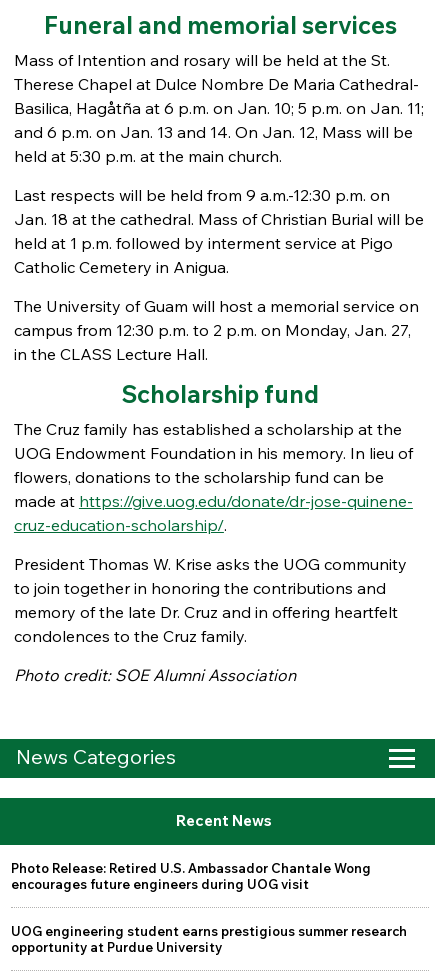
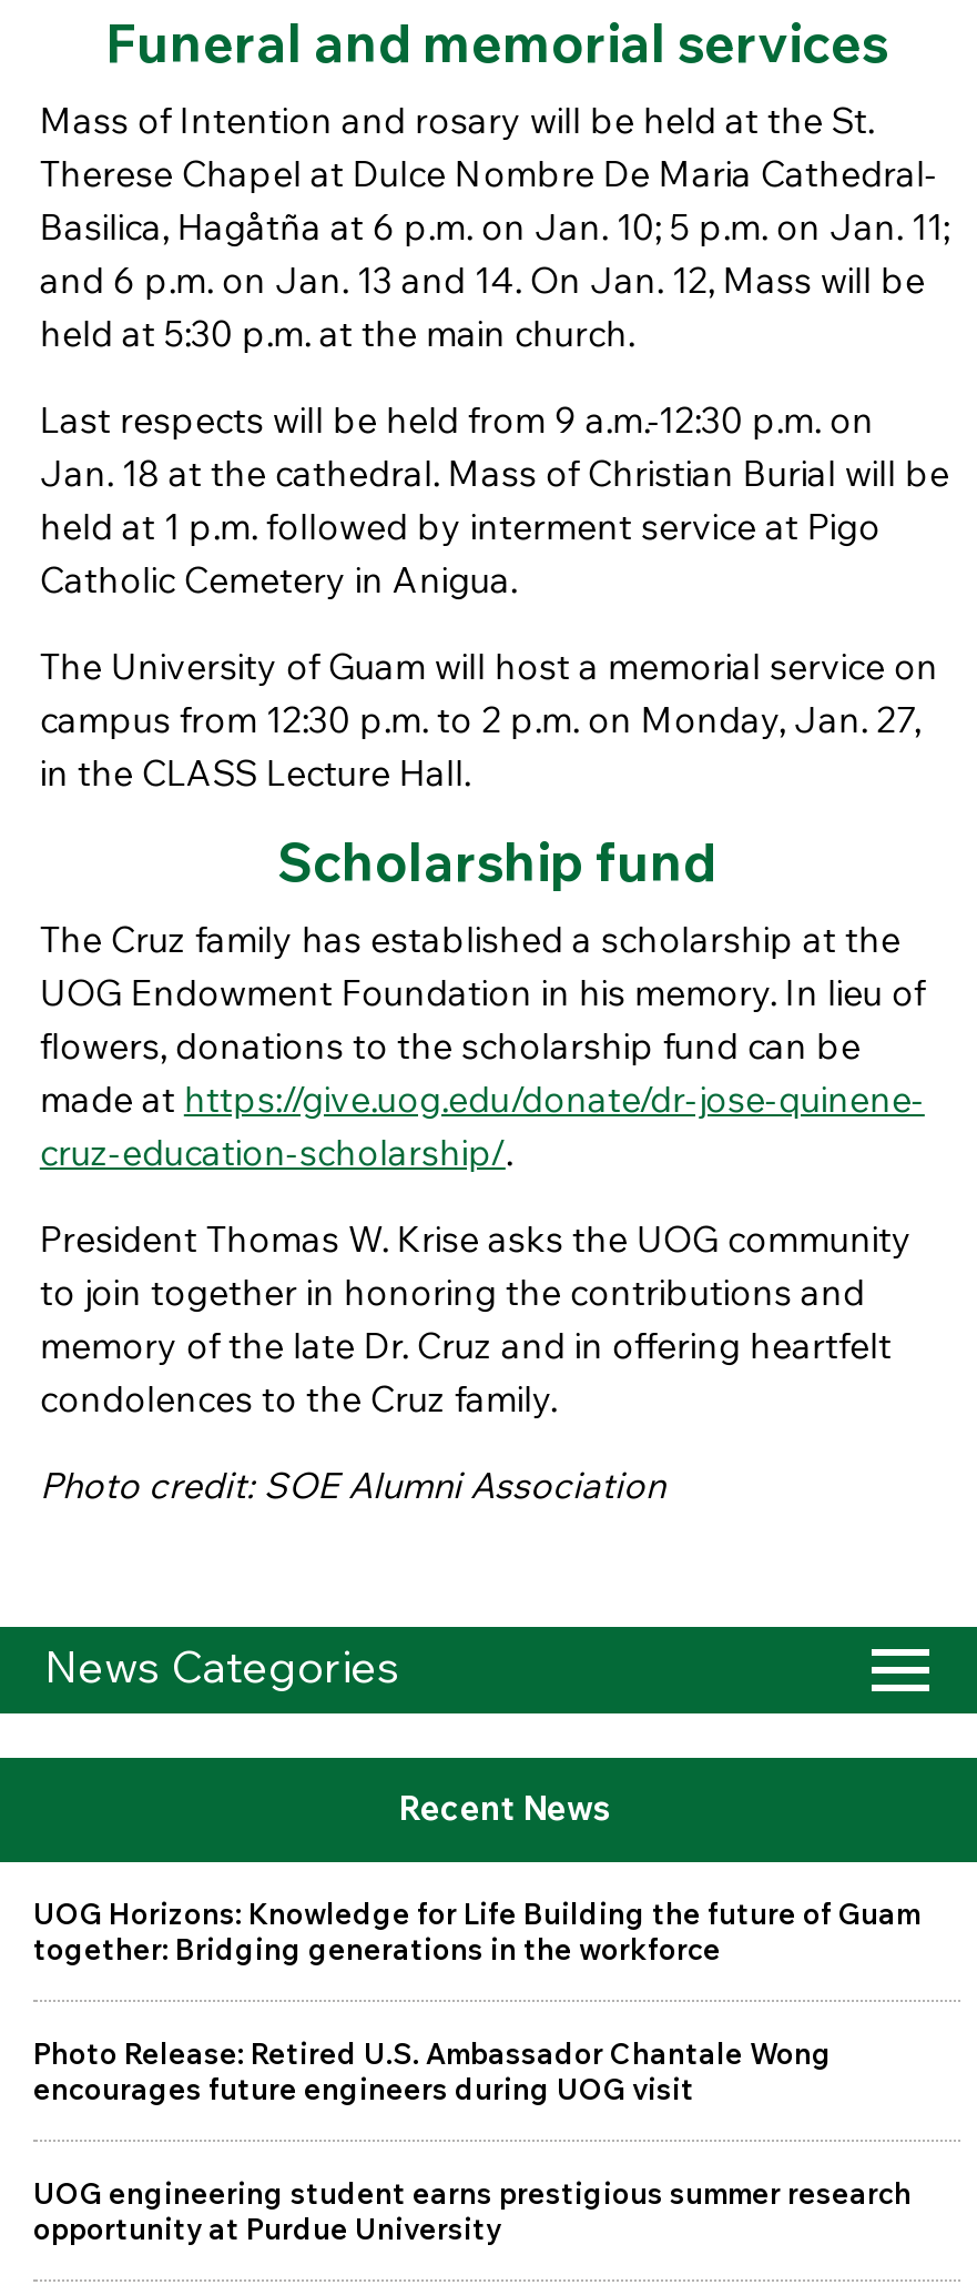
none -> [33,1895,920,1966] UOG Horizons: Knowledge for Life Building the future of Guam | together: Bridging generations in the workforce

